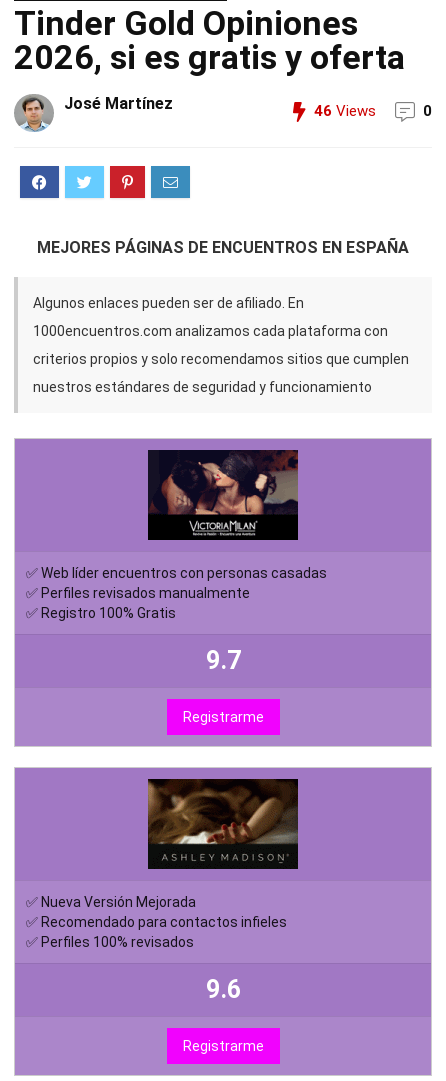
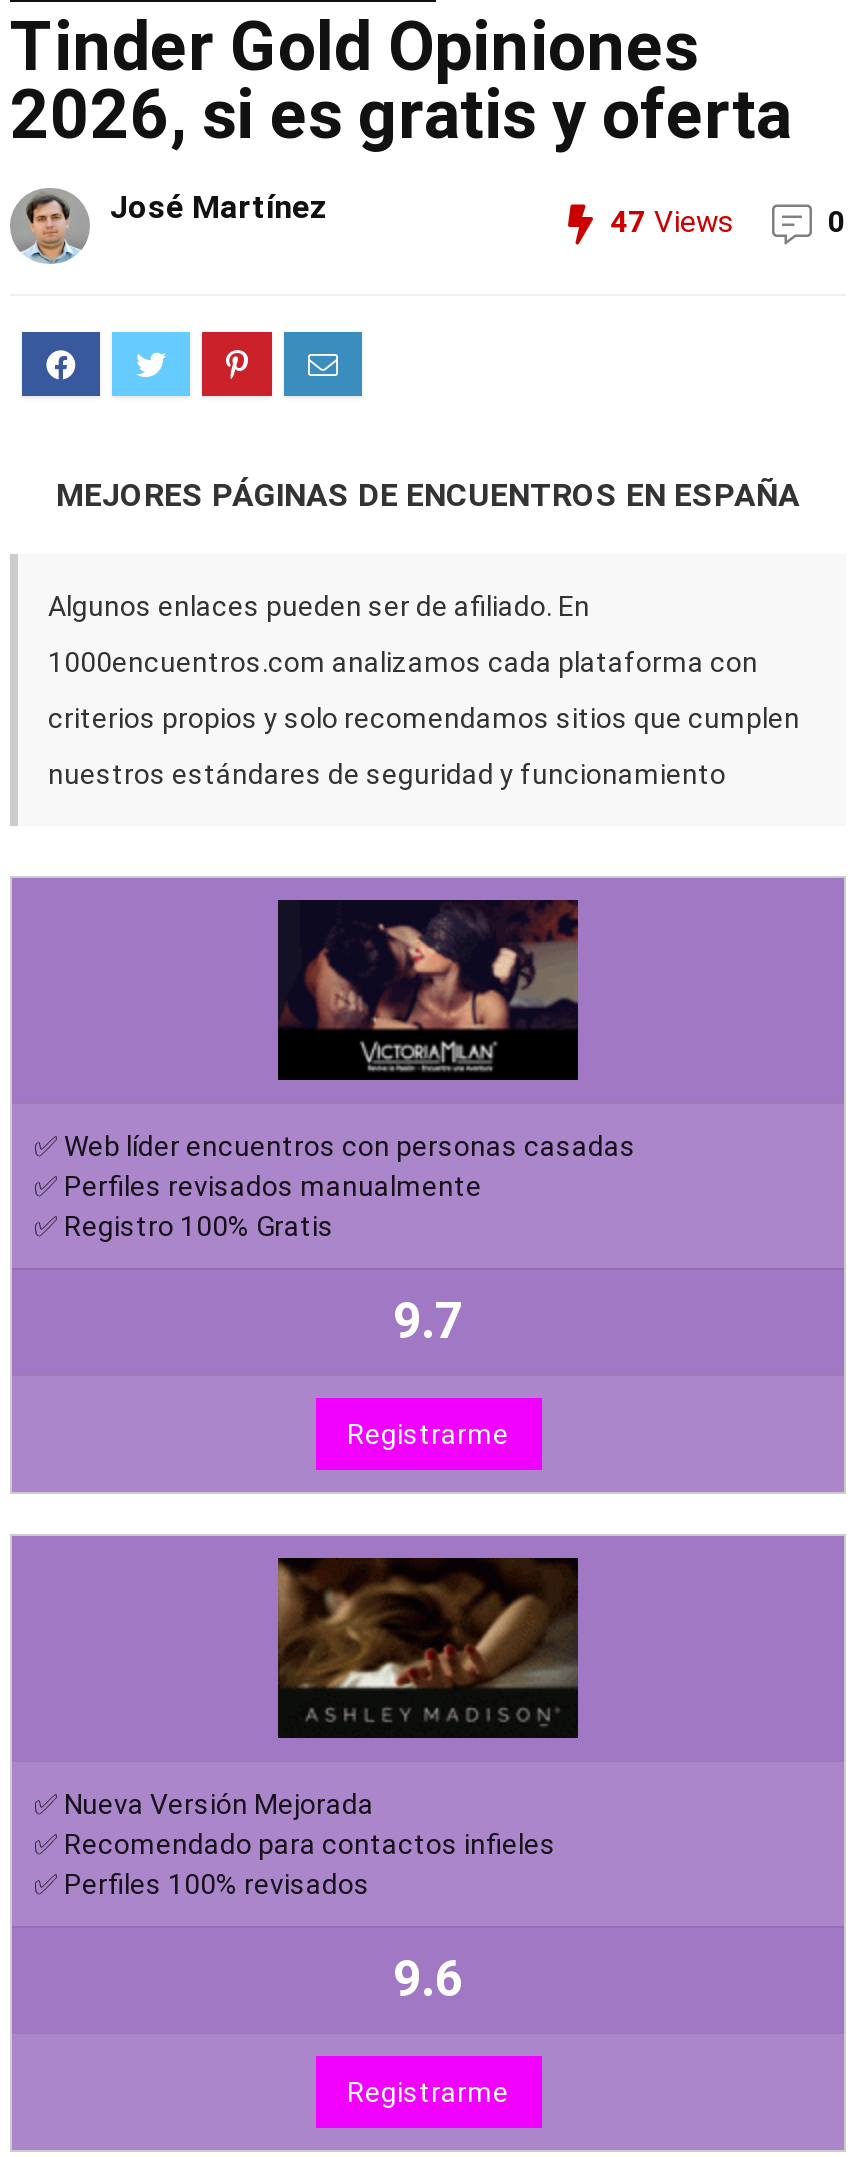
[314,102,376,120] 46 Views -> [610,204,734,240] 47 Views

